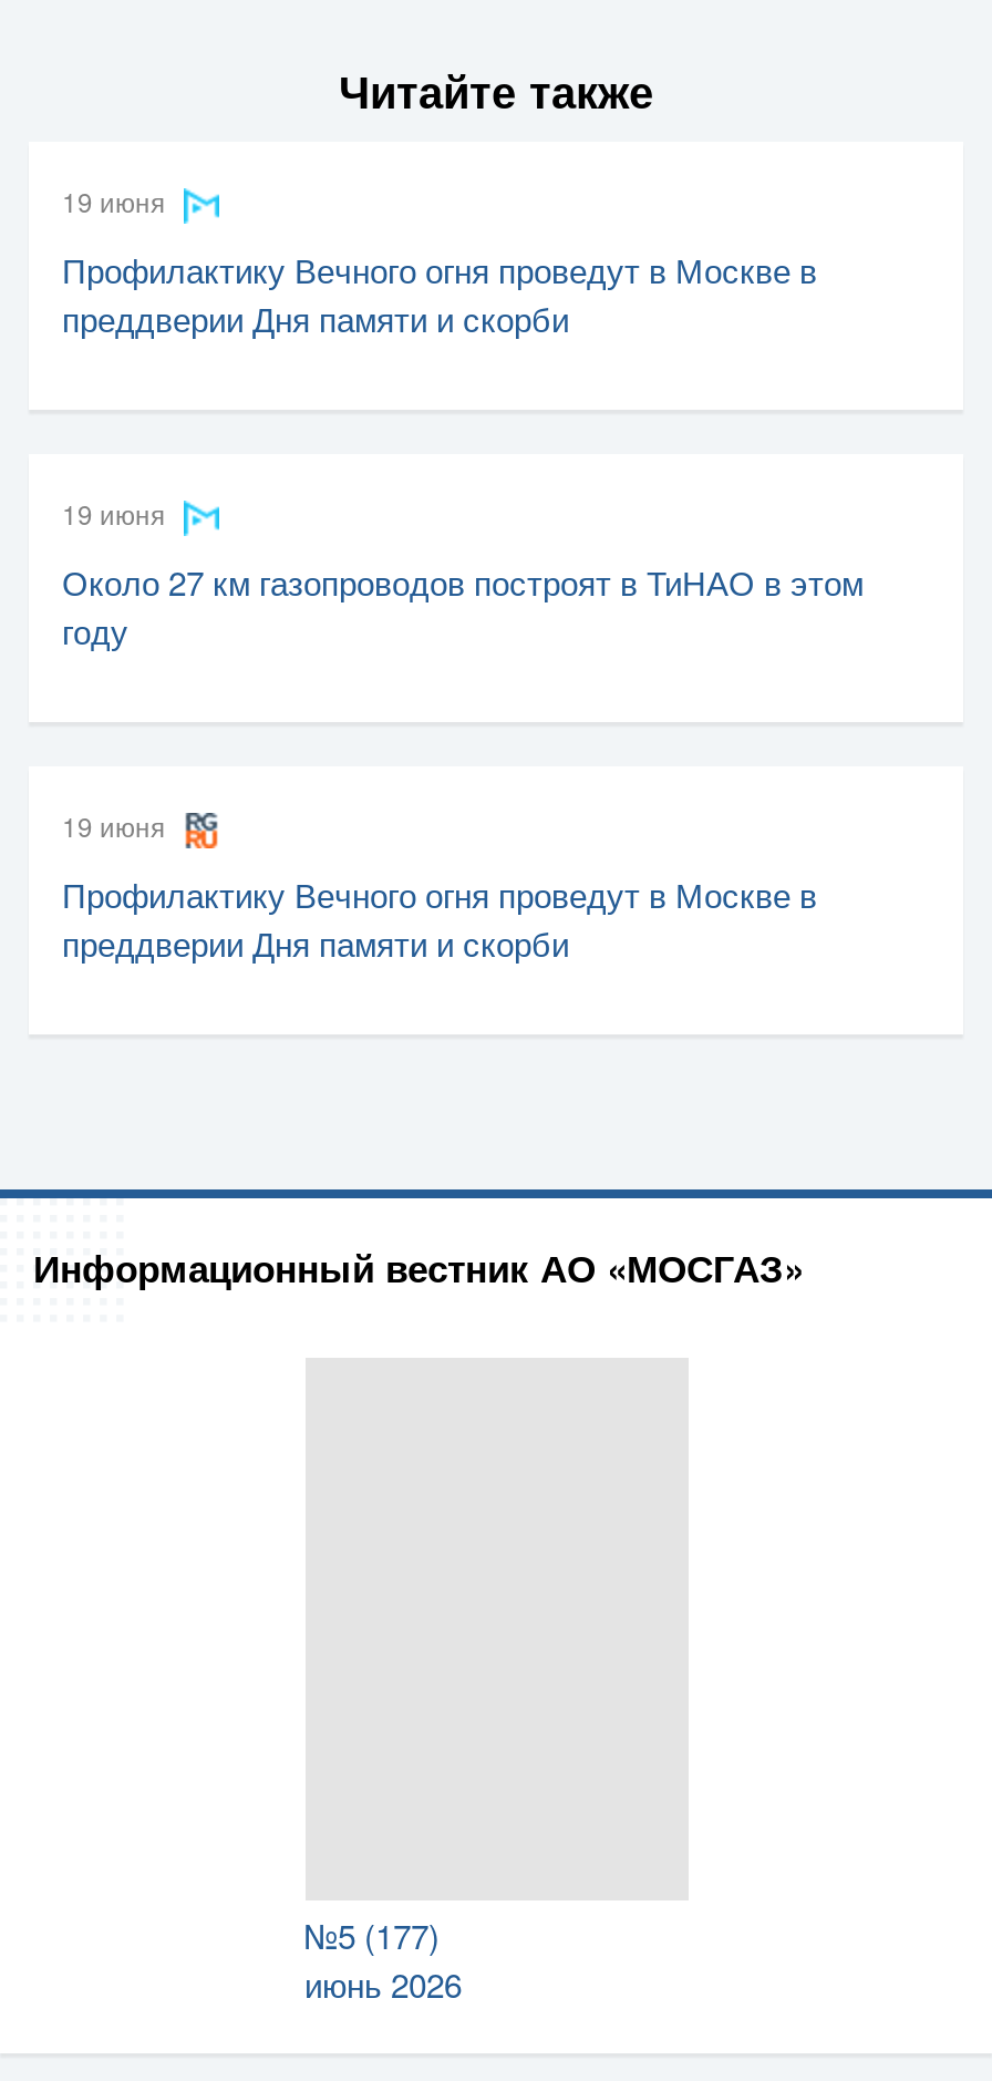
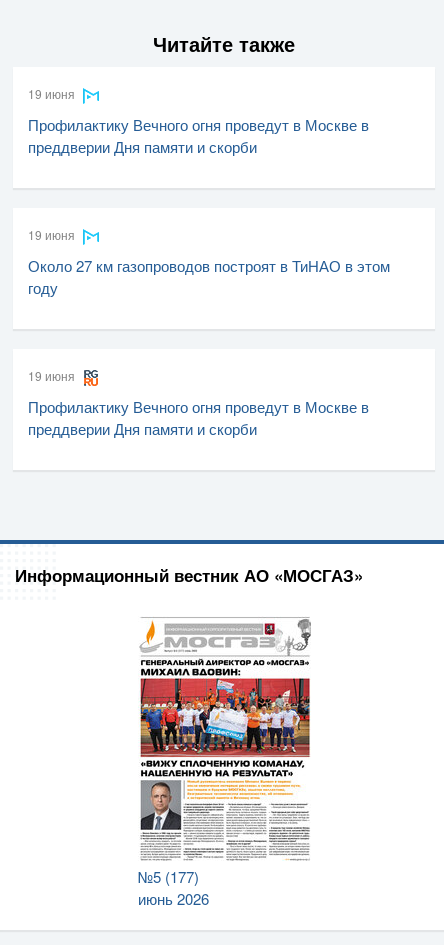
none -> [140,618,311,860] [image]

